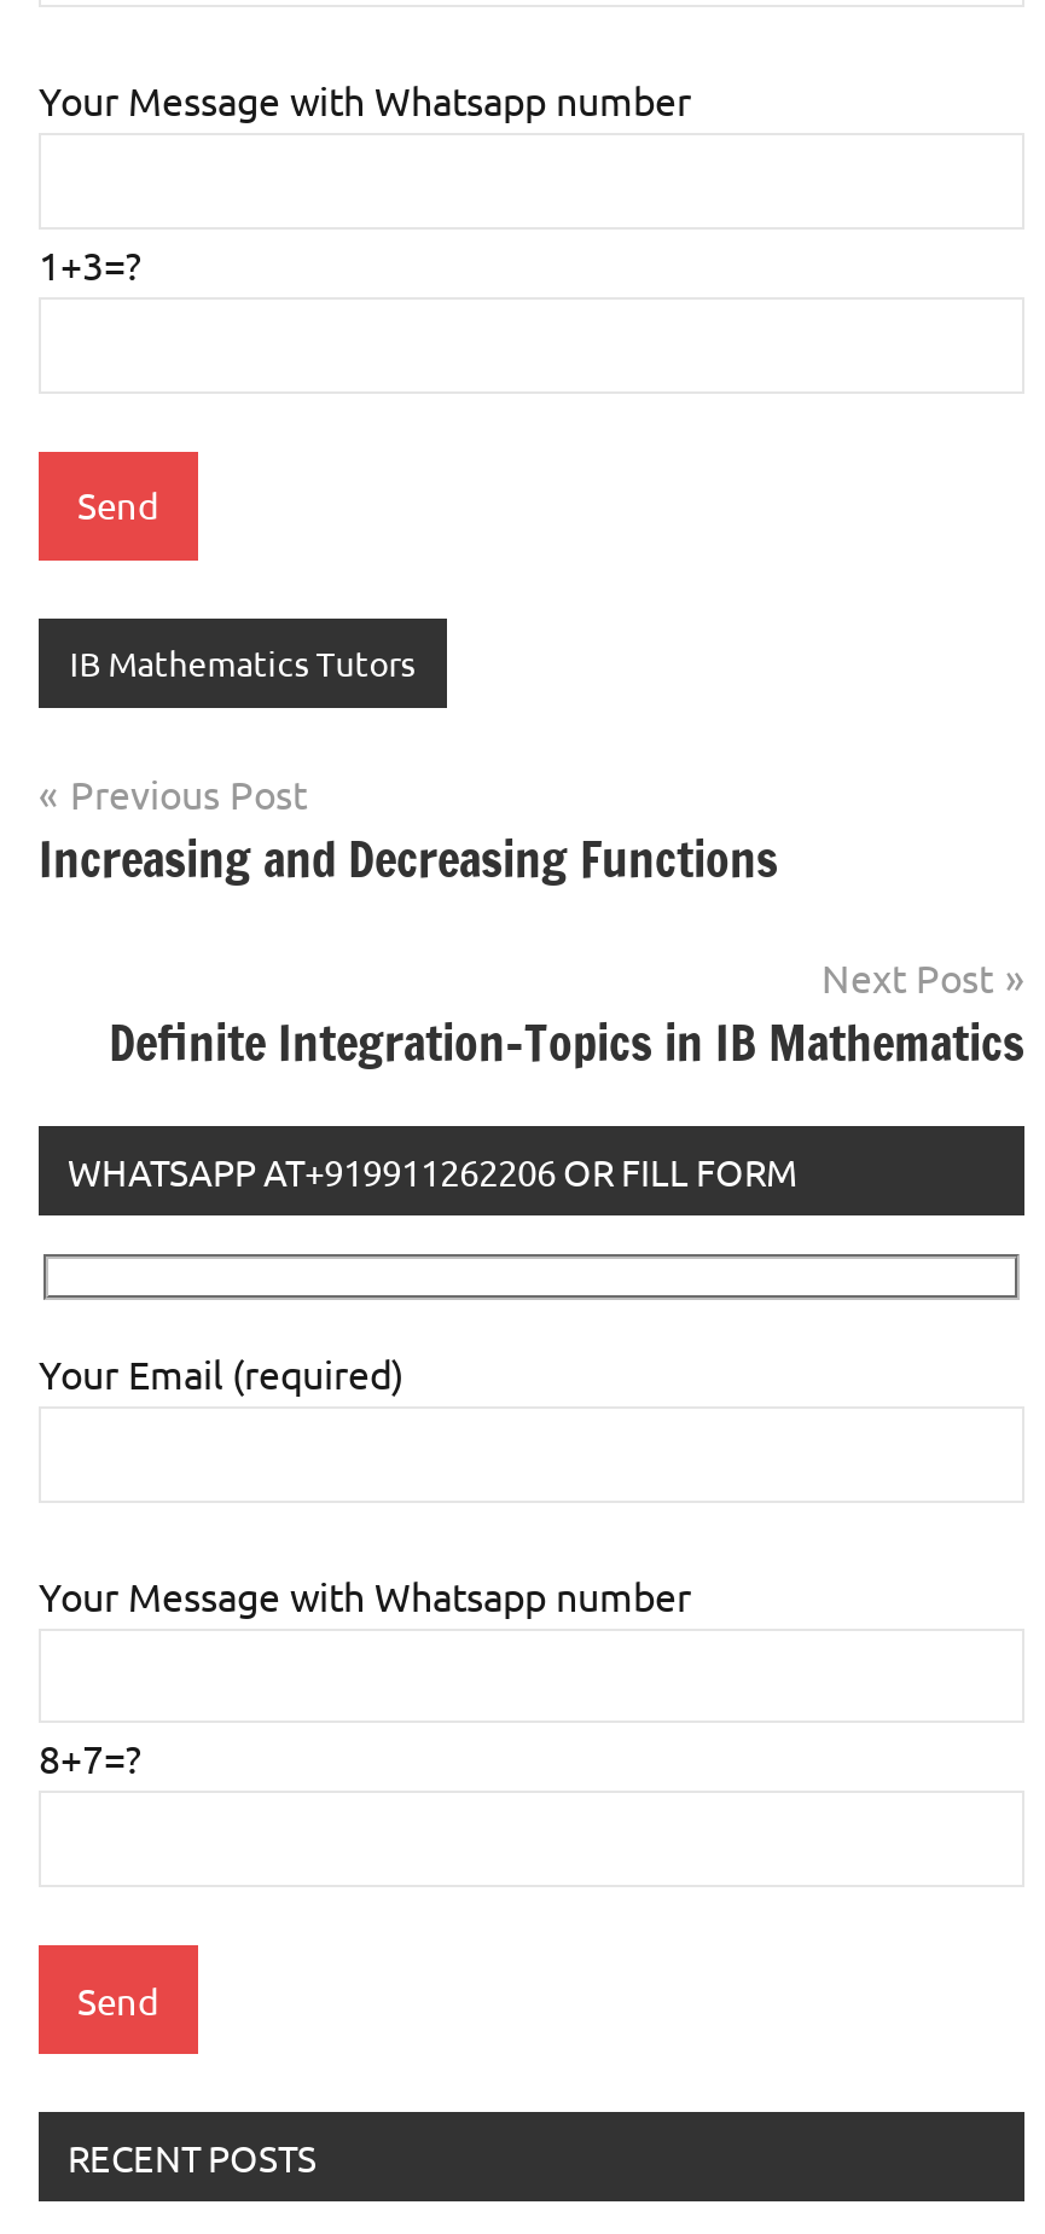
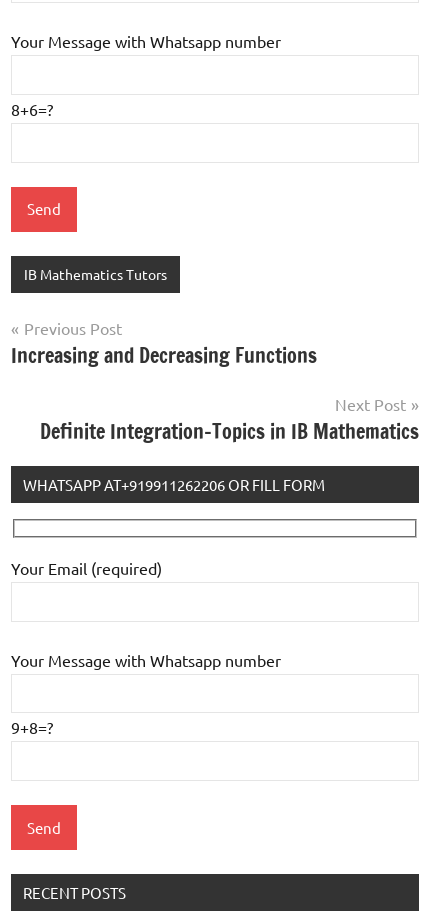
[39,239,140,288] 1+3=? -> [11,99,53,119] 8+6=?
[39,1734,140,1782] 8+7=? -> [11,717,53,737] 9+8=?

